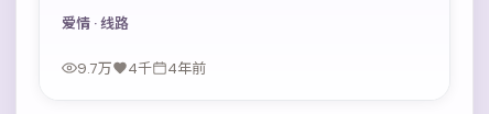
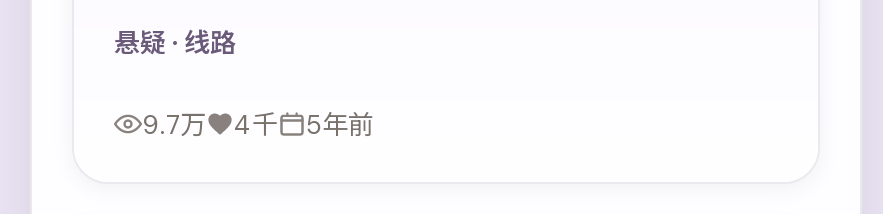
[62,14,129,33] 爱情· 线路 -> [114,26,236,60] 悬疑· 线路
[77,59,206,78] 9.7万 4千 4年前 -> [142,108,374,142] 9.7万 4千 5年前

